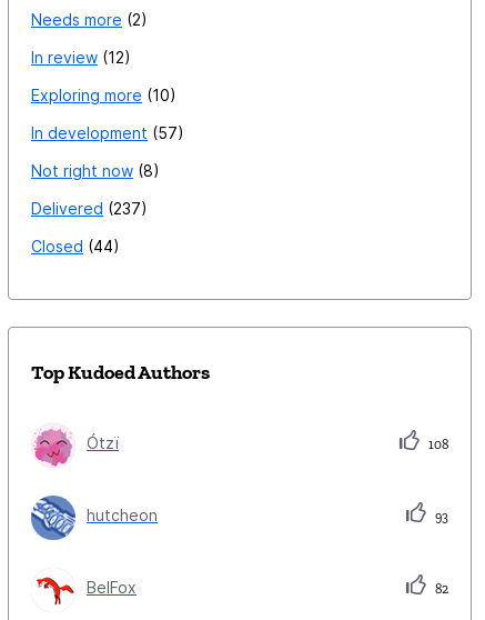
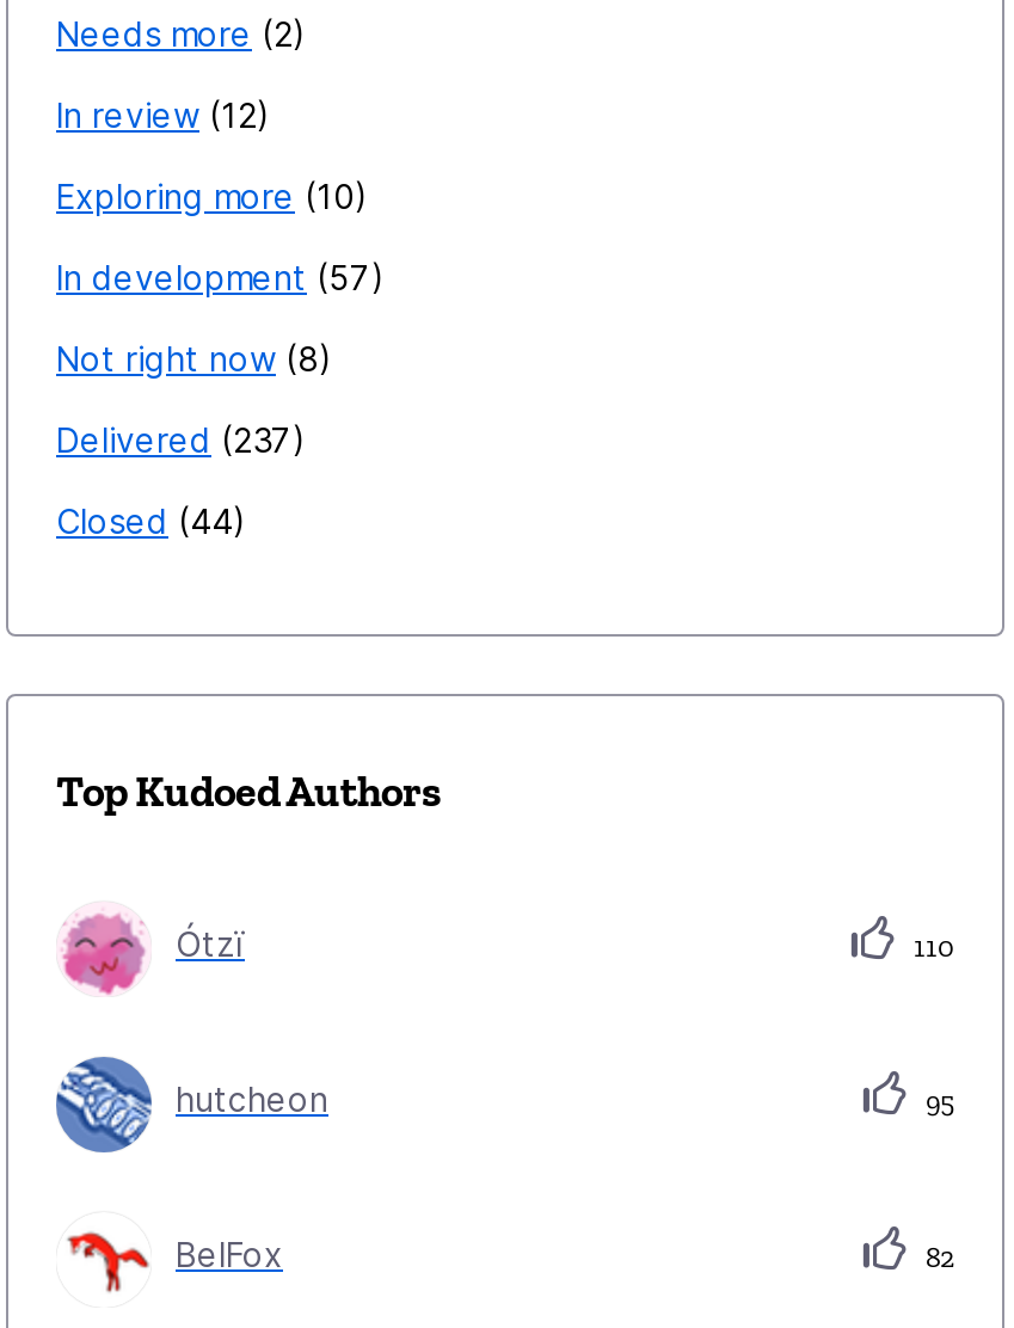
[425,437,448,452] 108 -> [907,930,954,964] 110
[432,509,448,524] 93 -> [918,1086,954,1119] 95

